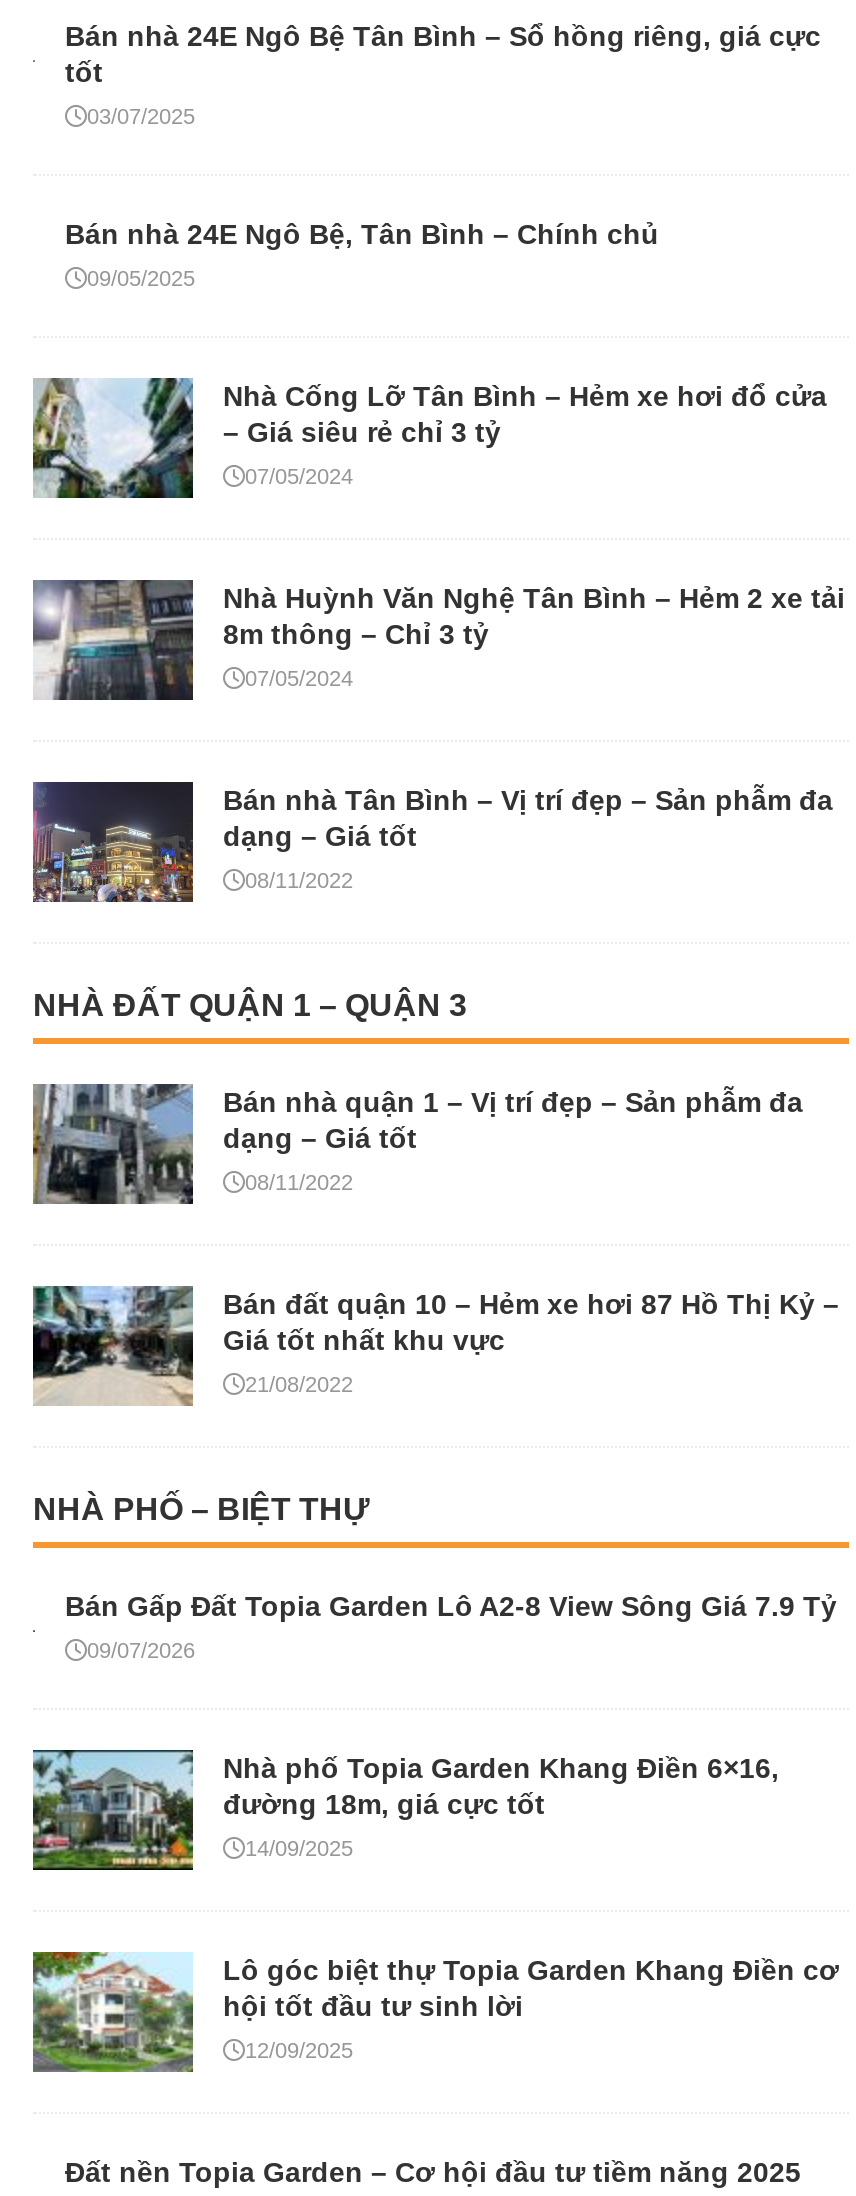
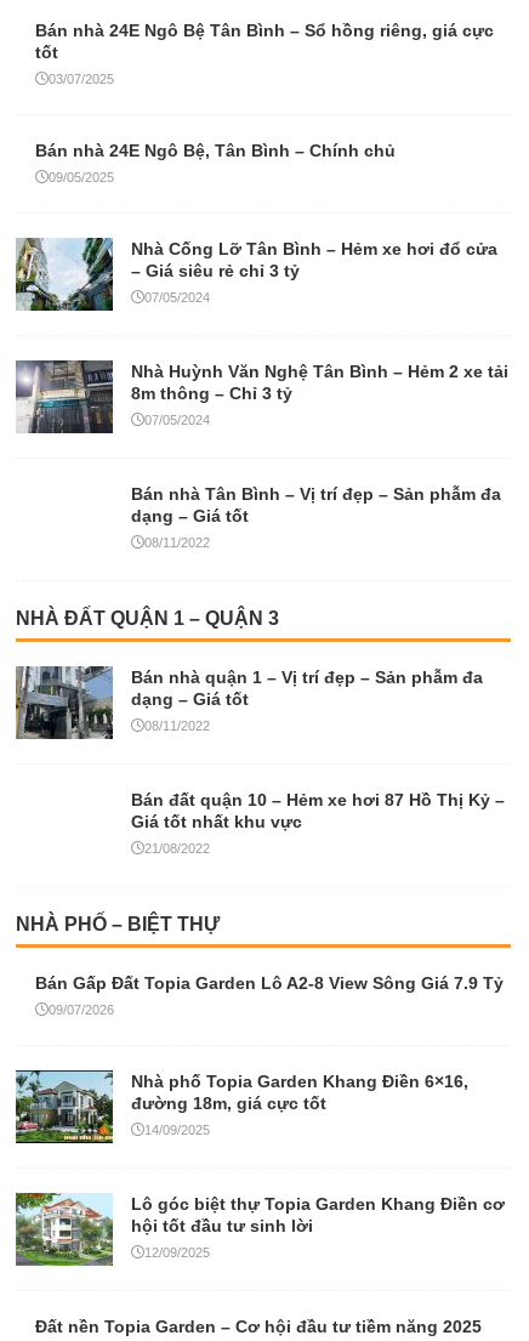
[31,780,195,904] [image] -> none
[31,1284,195,1408] [image] -> none

